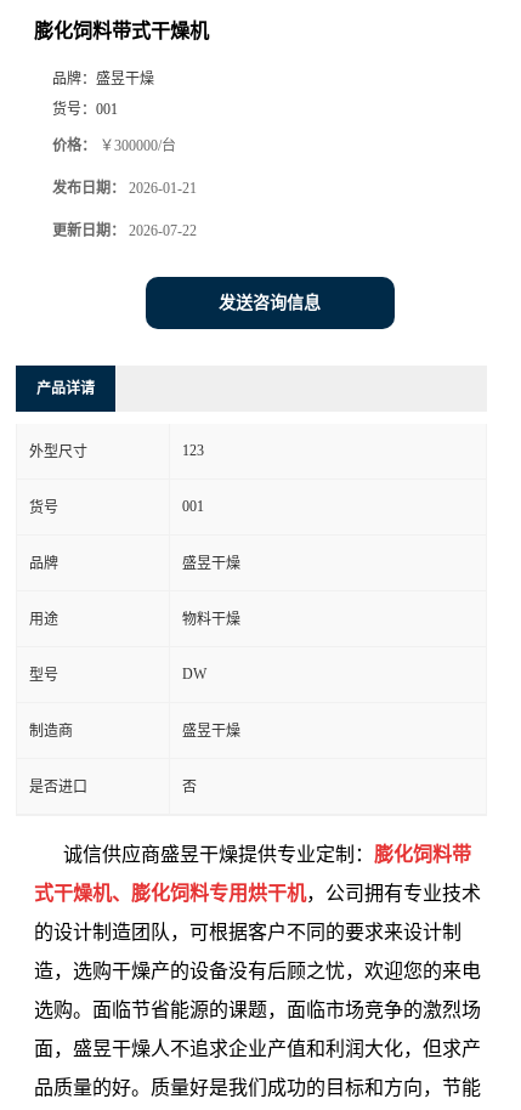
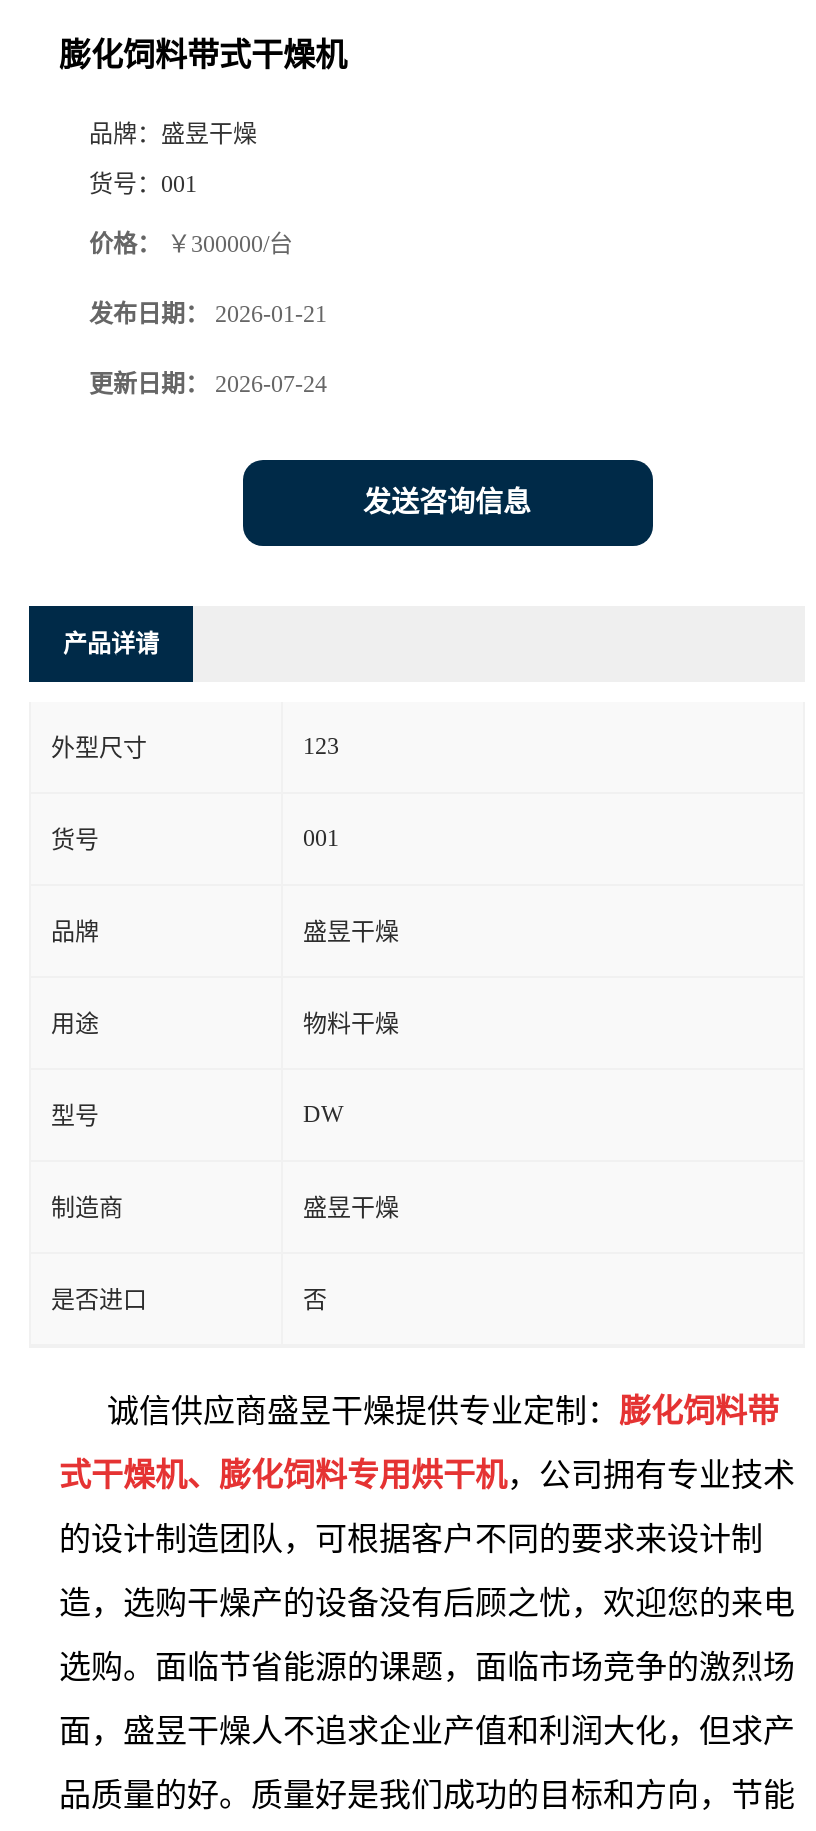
[52,222,197,239] 更新日期：2026-07-22 -> [89,370,327,398] 更新日期：2026-07-24

